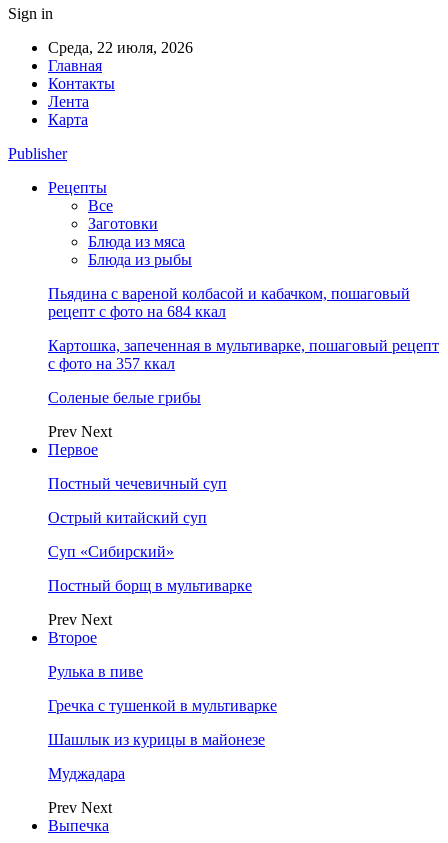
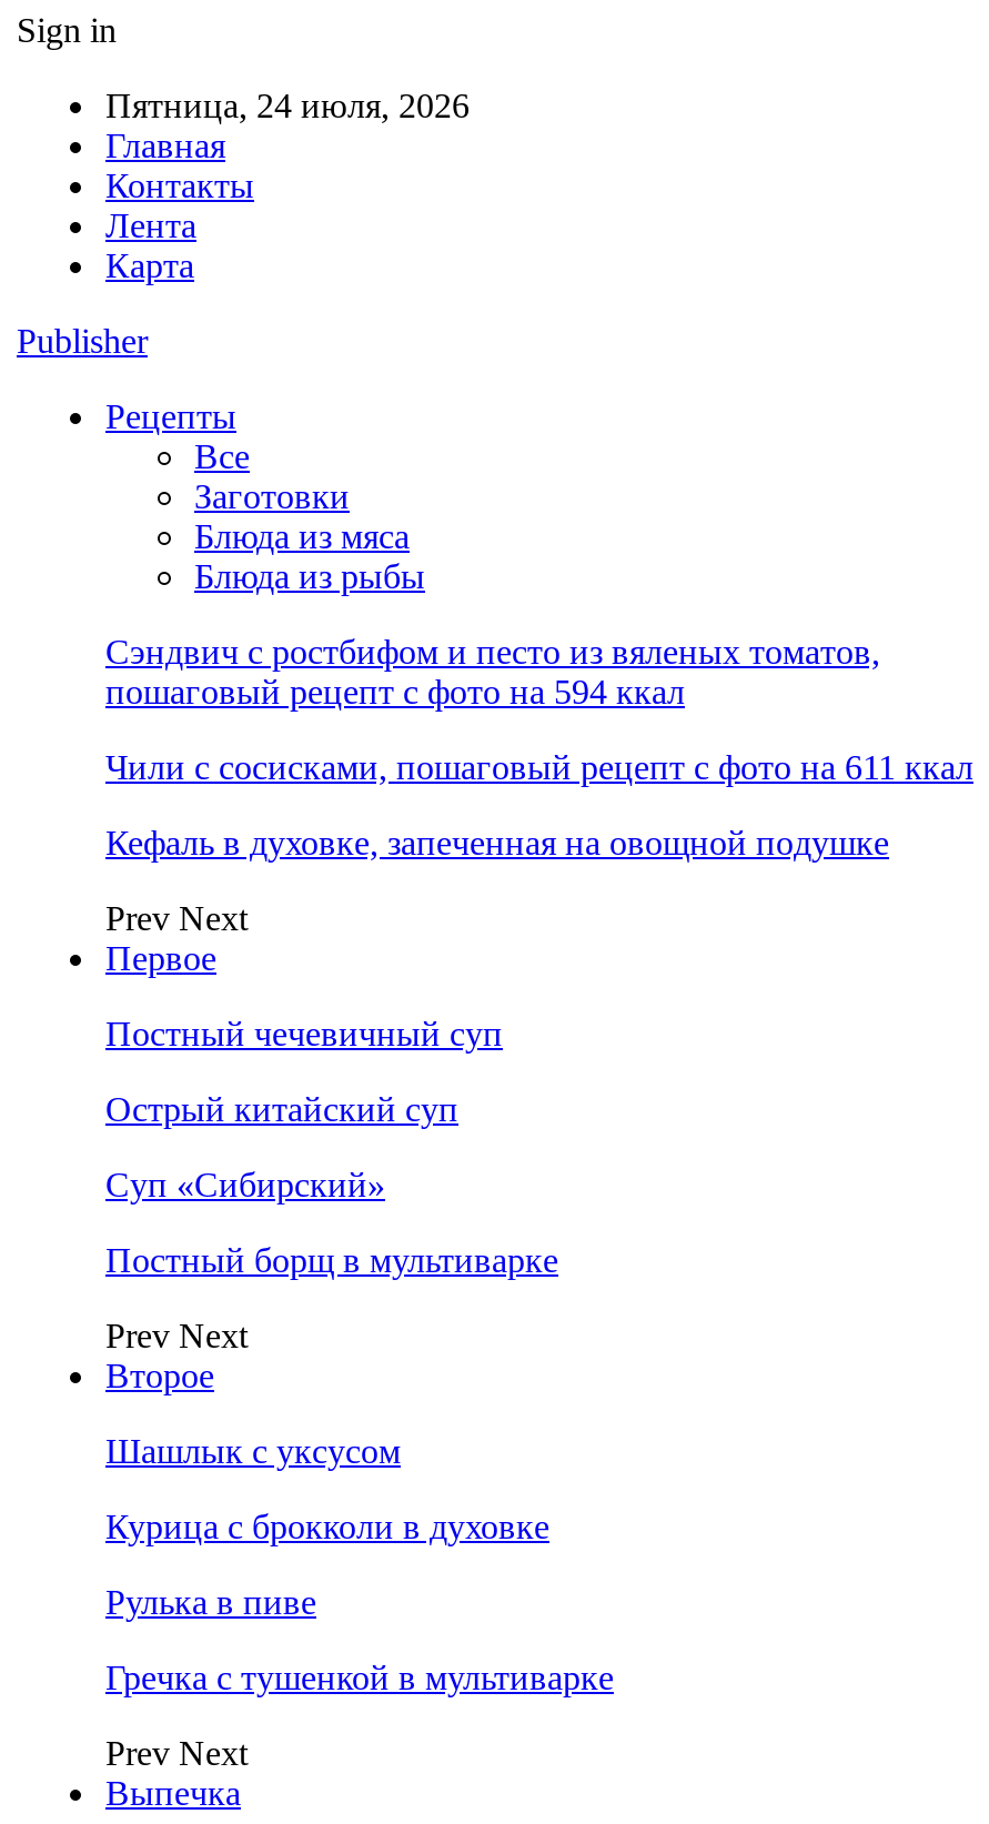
[48,39,193,56] Среда, 22 июля, 2026 -> [105,87,470,124] Пятница, 24 июля, 2026
[48,285,410,320] Пьядина с вареной колбасой и кабачком, пошаговый | рецепт с фото на 684 ккал -> [105,633,880,711] Сэндвич с ростбифом и песто из вяленых томатов, | пошаговый рецепт с фото на 594 ккал
[48,337,439,372] Картошка, запеченная в мультиварке, пошаговый рецепт | с фото на 357 ккал -> [105,748,973,786] Чили с сосисками, пошаговый рецепт с фото на 611 ккал
[48,389,201,406] Соленые белые грибы -> [105,824,889,861] Кефаль в духовке, запеченная на овощной подушке
none -> [105,1432,549,1545] Шашлык с уксусом | Курица с брокколи в духовке
moved [48,663,277,714] -> [105,1583,614,1696]: Рулька в пиве | Гречка с тушенкой в мультиварке
[48,731,265,782] Шашлык из курицы в майонезе | Муджадара -> none

